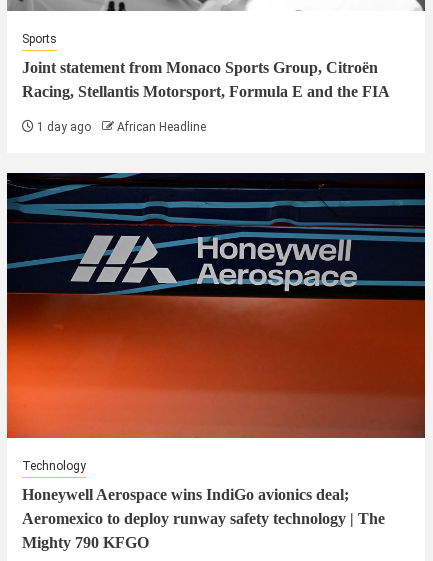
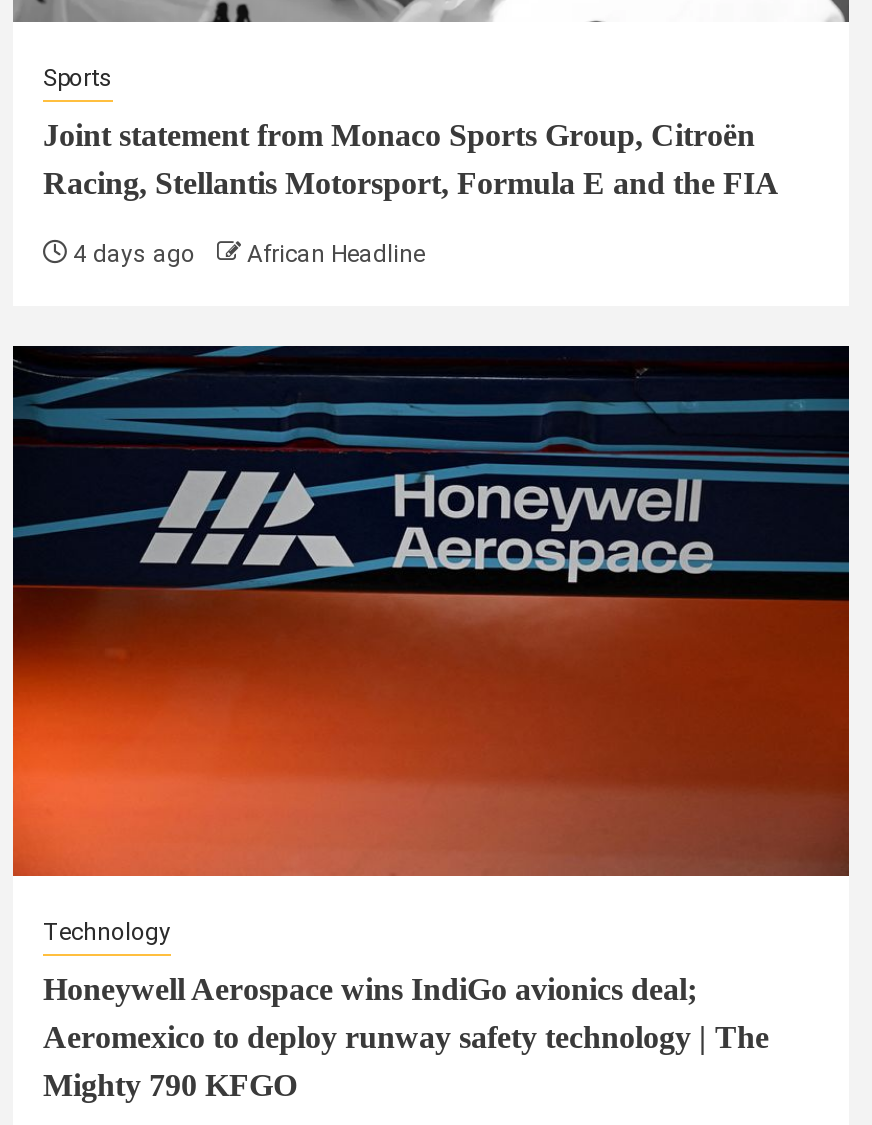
[34,120,206,134] 1 day ago African Headline -> [67,240,425,268] 4 days ago African Headline

